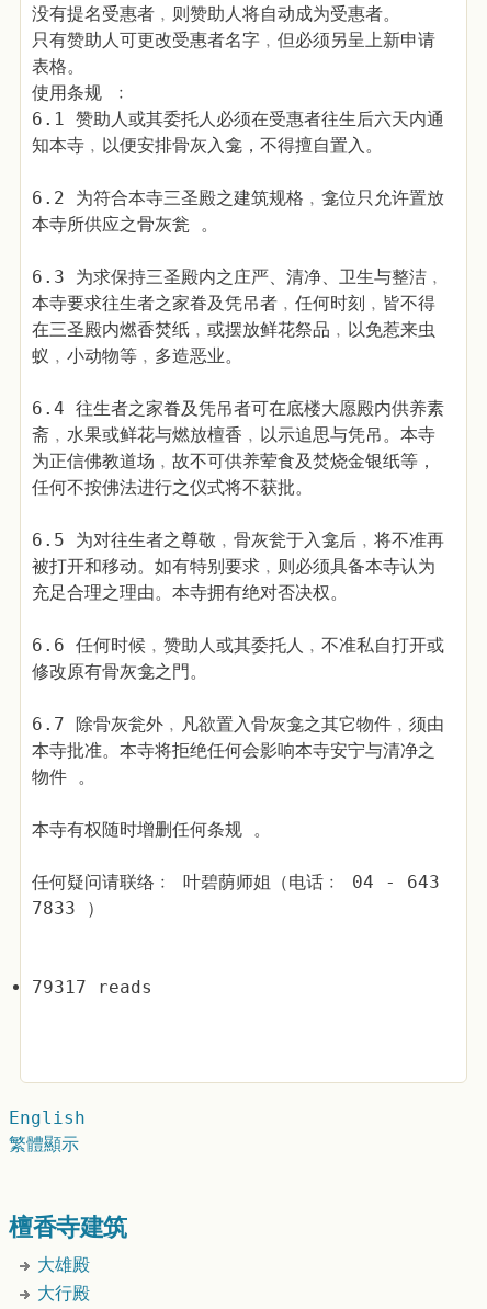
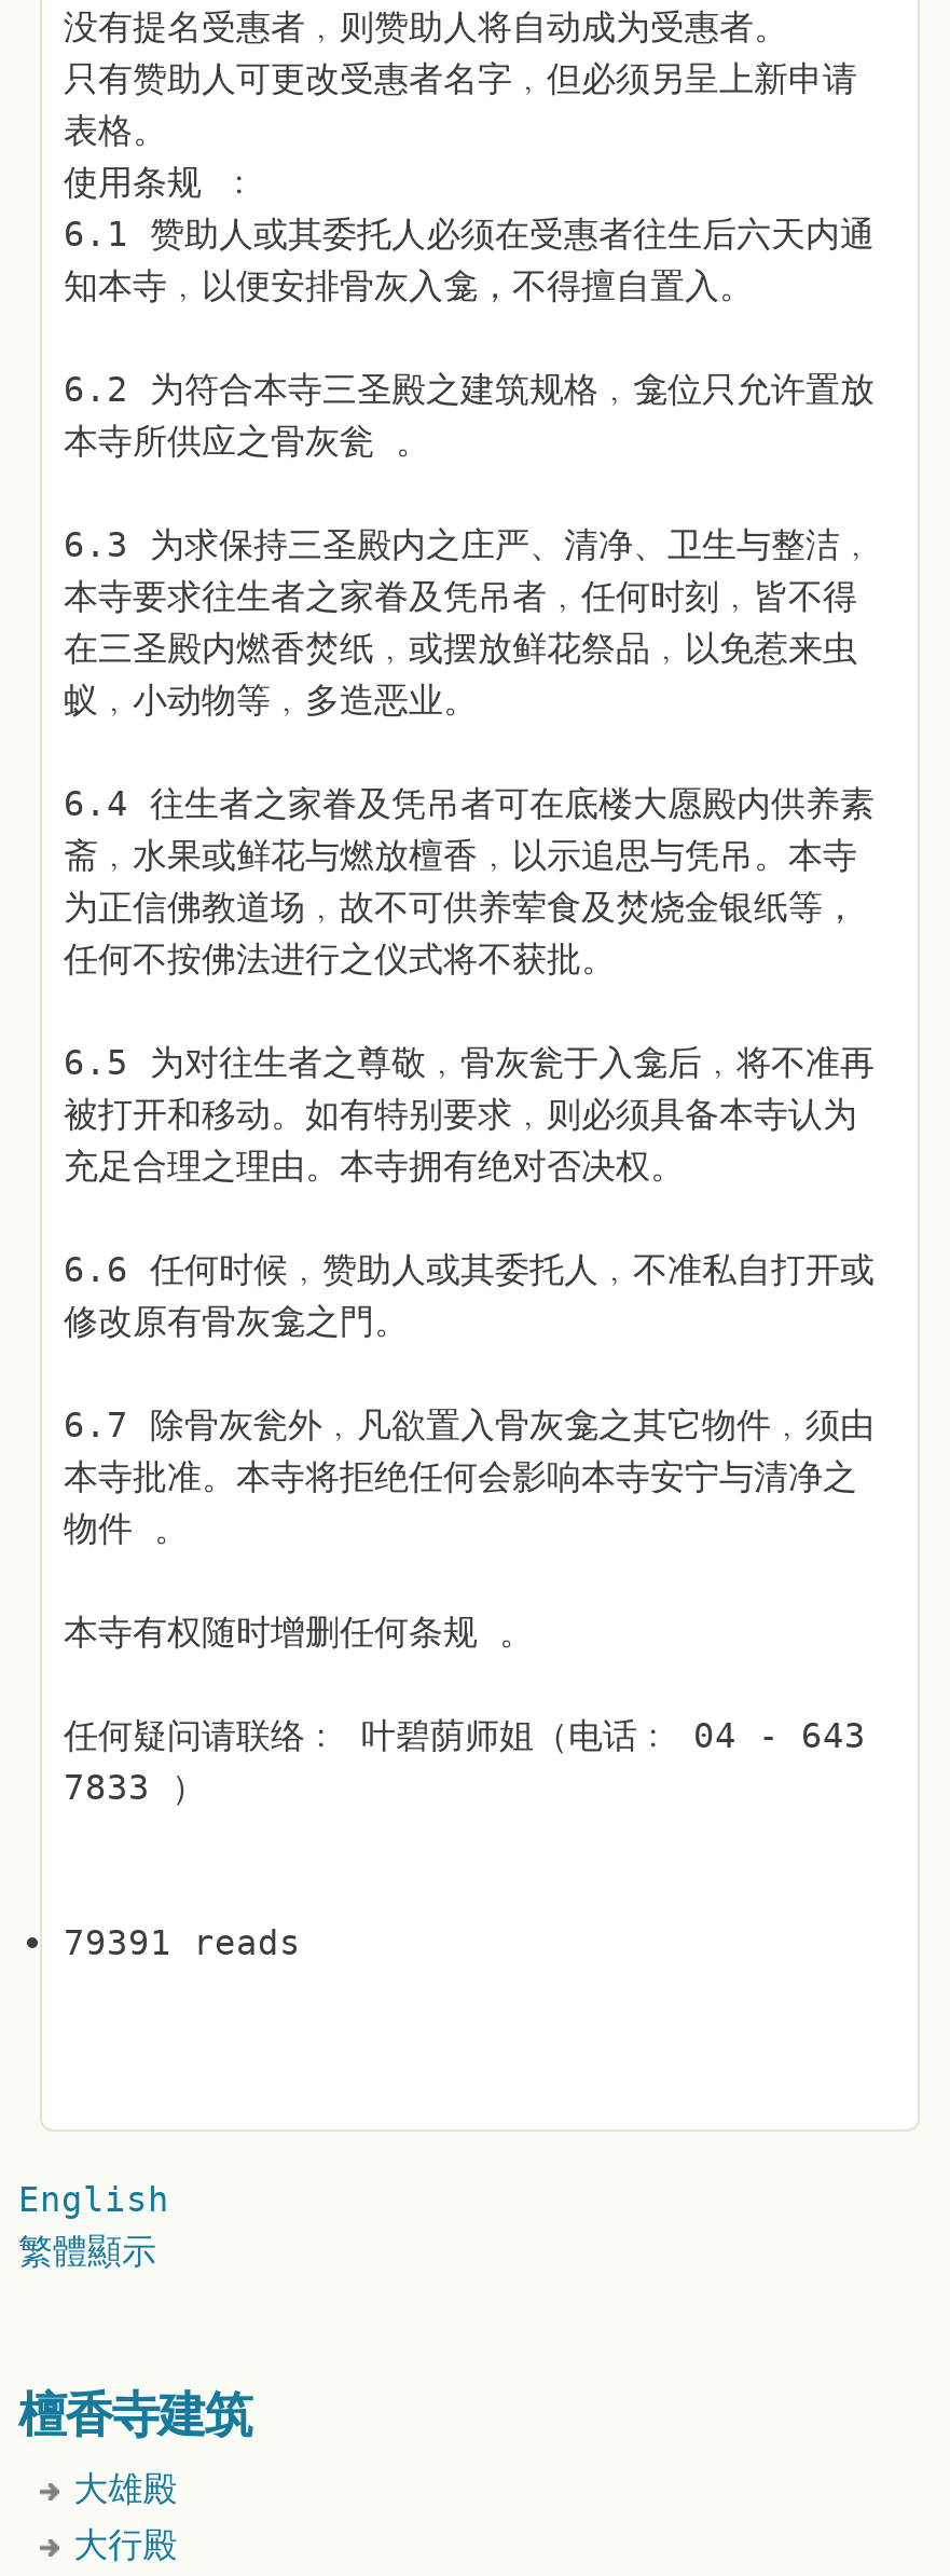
[32,977,152,998] 79317 reads -> [64,1923,301,1963] 79391 reads

